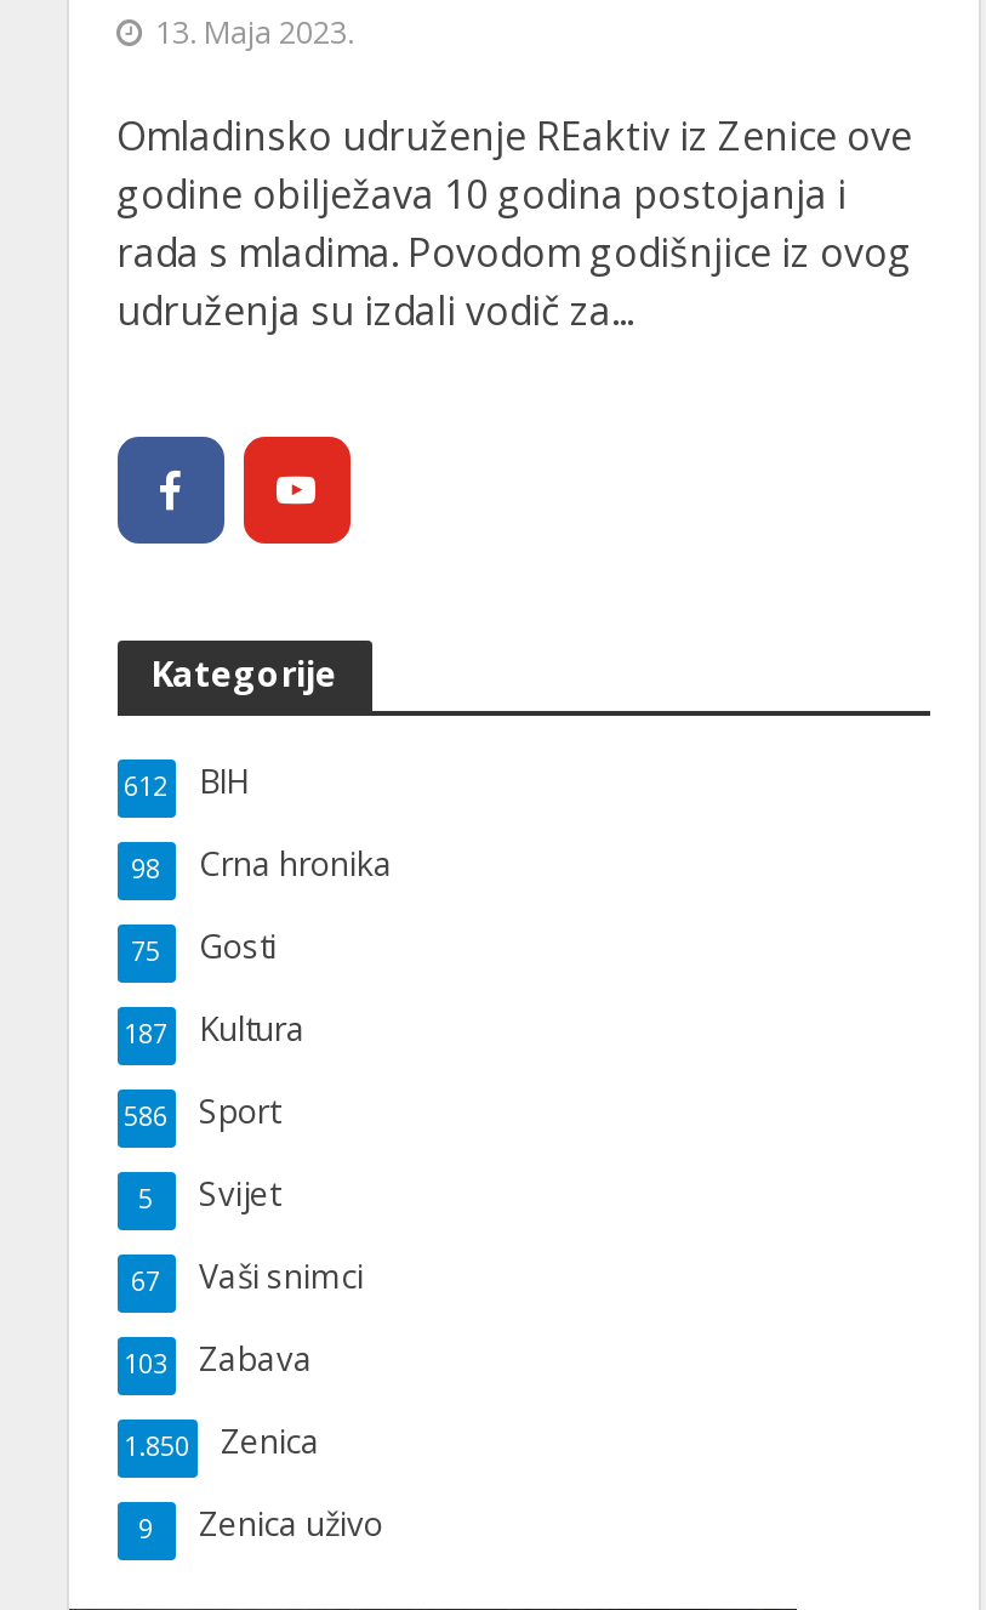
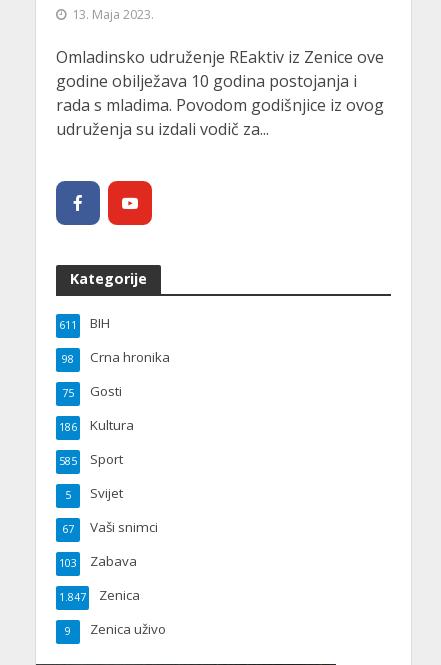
[124,759,247,803] 612 BIH -> [58,314,109,332] 611 BIH
[124,1007,306,1050] 187 Kultura -> [58,416,133,434] 186 Kultura
[124,1089,279,1133] 586 Sport -> [58,450,122,468] 585 Sport
[124,1419,320,1463] 1.850 Zenica -> [58,586,139,604] 1.847 Zenica

